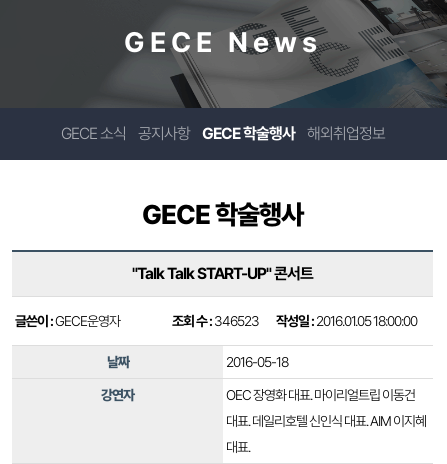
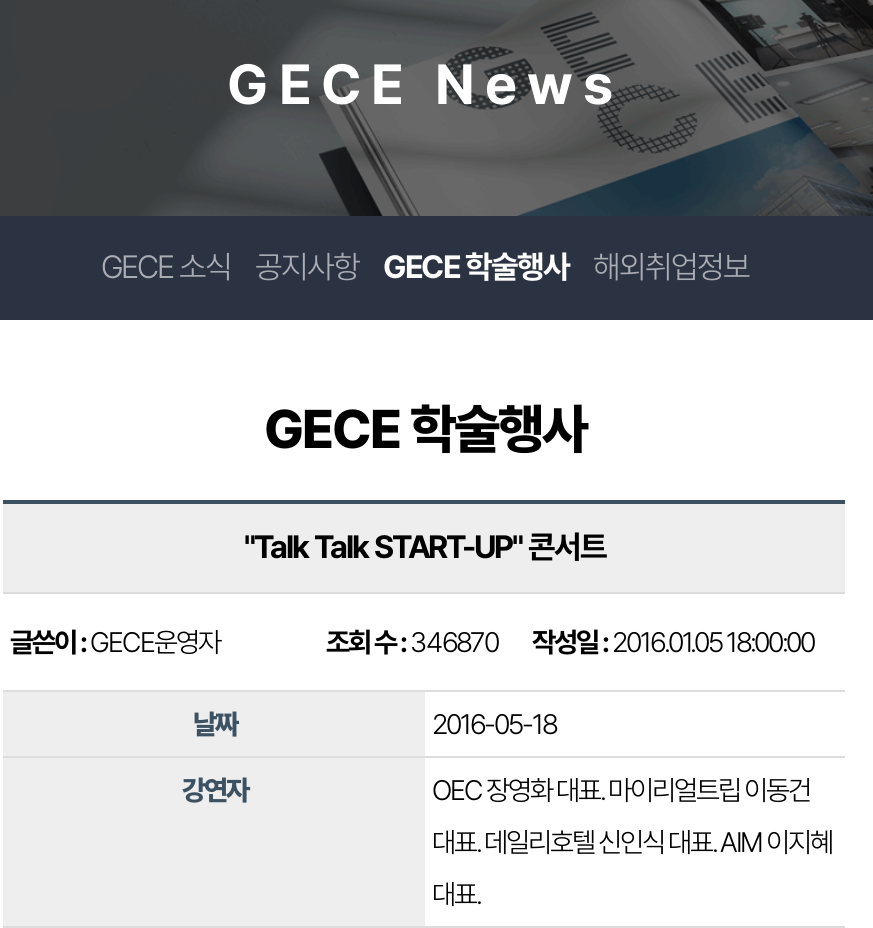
[172,313,417,329] 조회 수 : 346523 작성일 : 2016.01.05 18:00:00 -> [326,626,814,658] 조회 수 : 346870 작성일 : 2016.01.05 18:00:00

